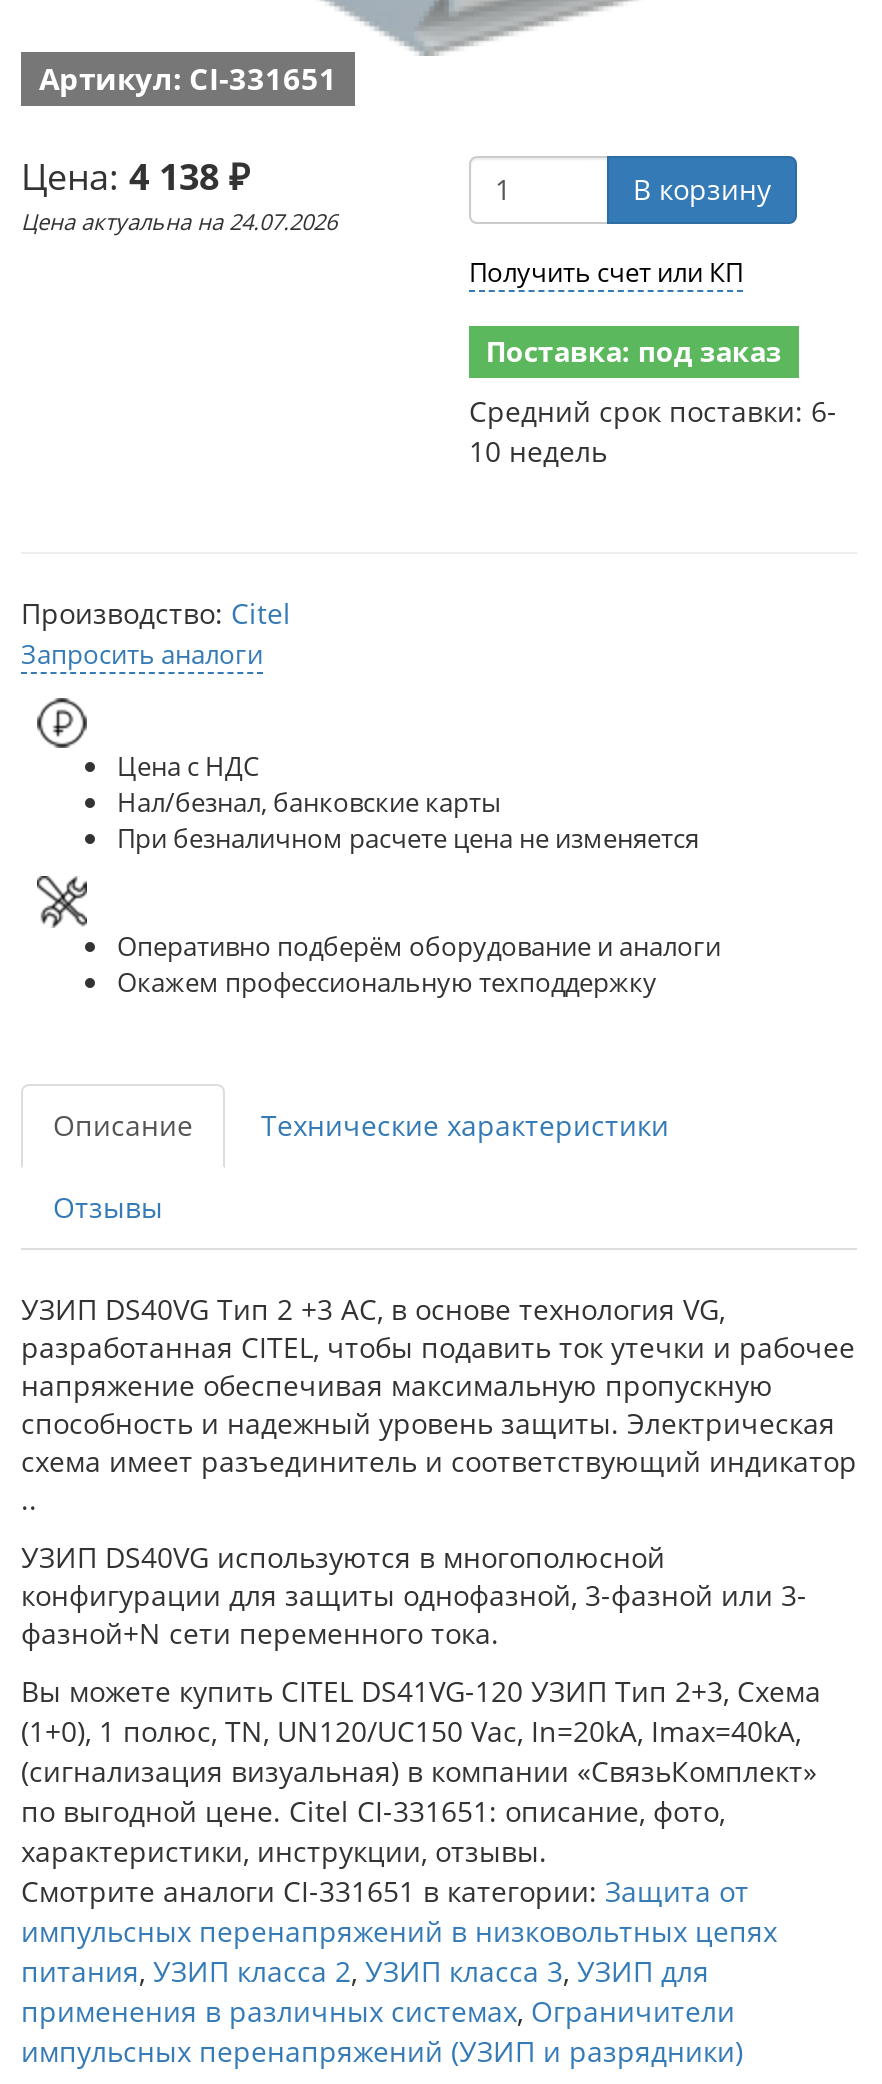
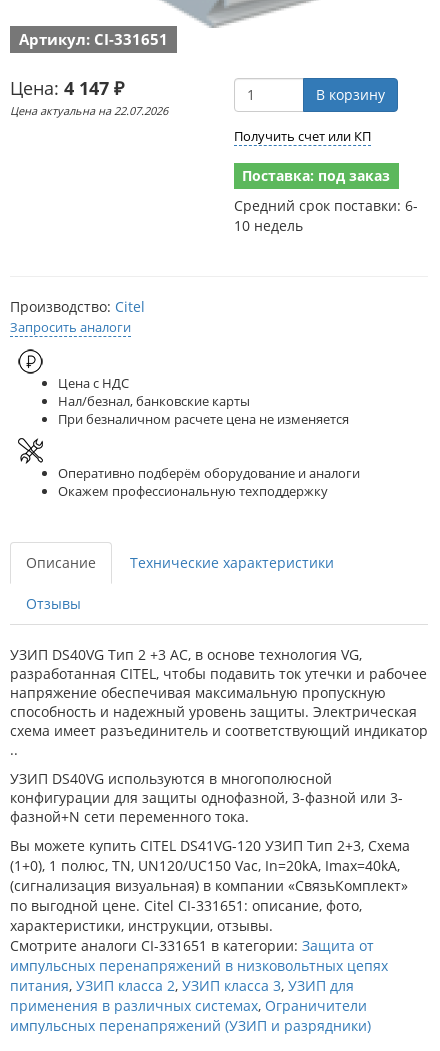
[21,152,249,200] Цена: 4 138 ₽ -> [10,76,124,100] Цена: 4 147 ₽
[21,206,337,236] Цена актуальна на 24.07.2026 -> [10,103,168,118] Цена актуальна на 22.07.2026

